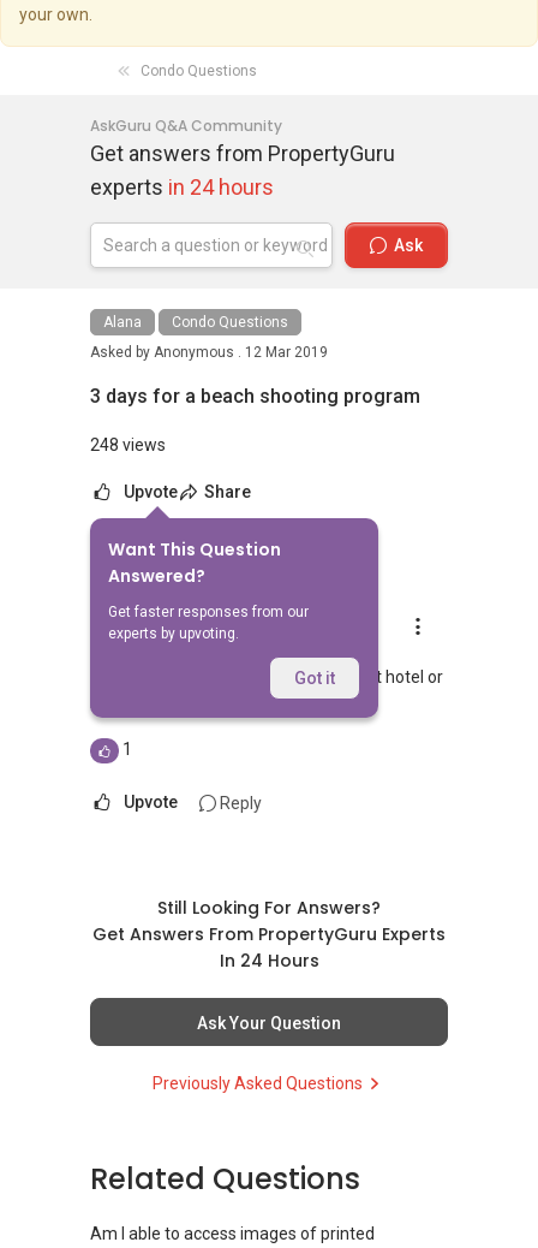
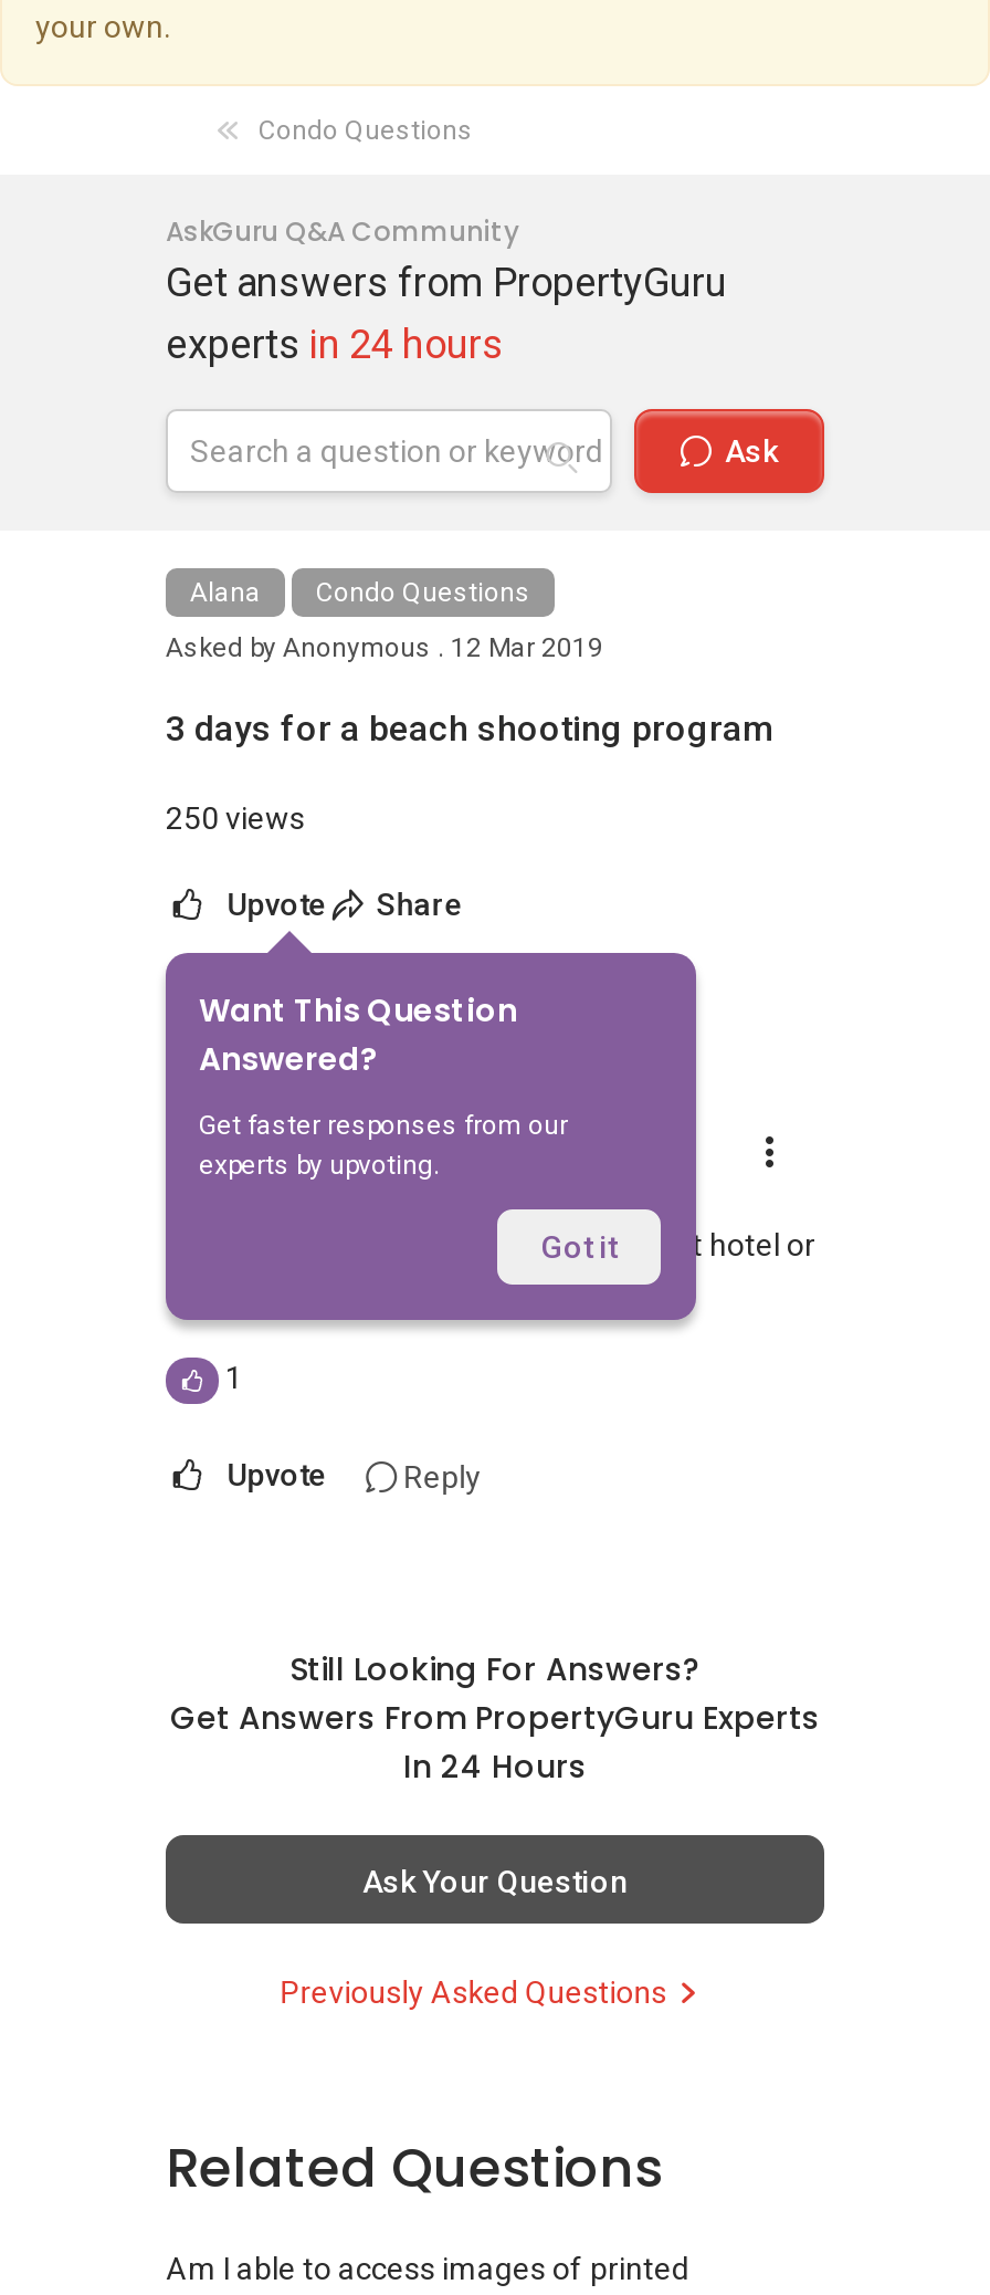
[90,435,166,454] 248 views -> [166,800,305,836] 250 views

